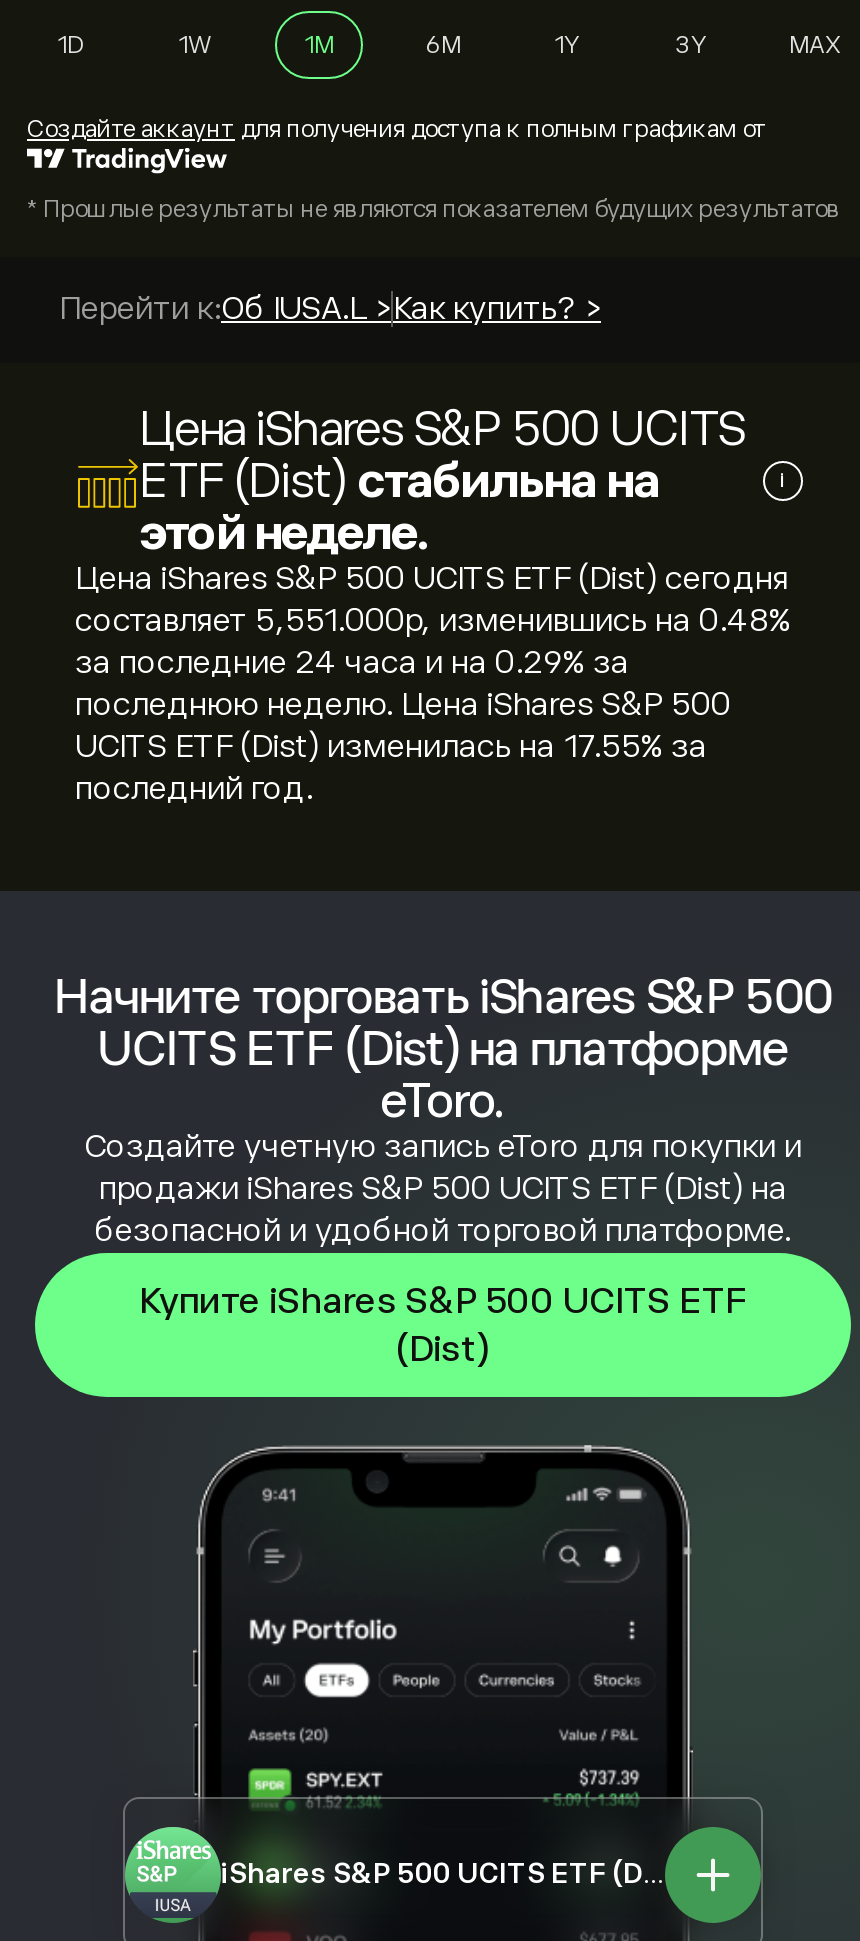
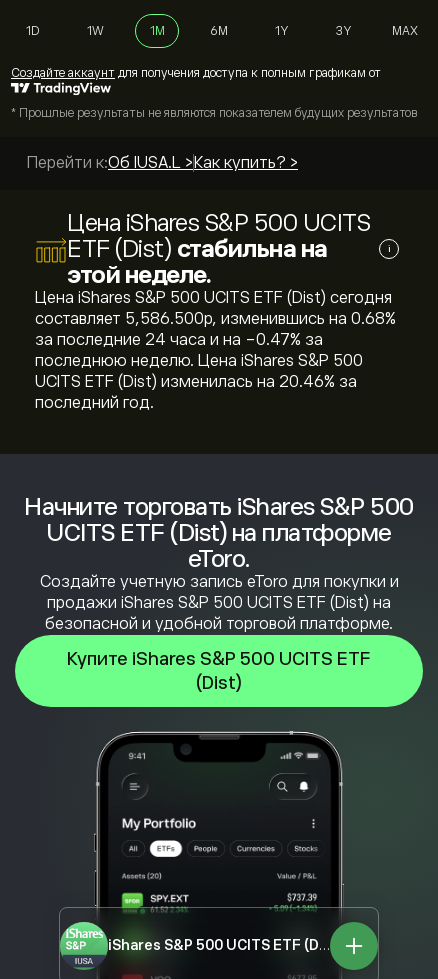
[75,603,791,639] составляет 5,551.000p, изменившись на 0.48% -> [35,310,396,328] составляет 5,586.500p, изменившись на 0.68%
[75,645,629,681] за последние 24 часа и на 0.29% за -> [35,331,323,349] за последние 24 часа и на -0.47% за
[75,729,707,765] UCITS ETF (Dist) изменилась на 17.55% за -> [35,373,357,391] UCITS ETF (Dist) изменилась на 20.46% за

